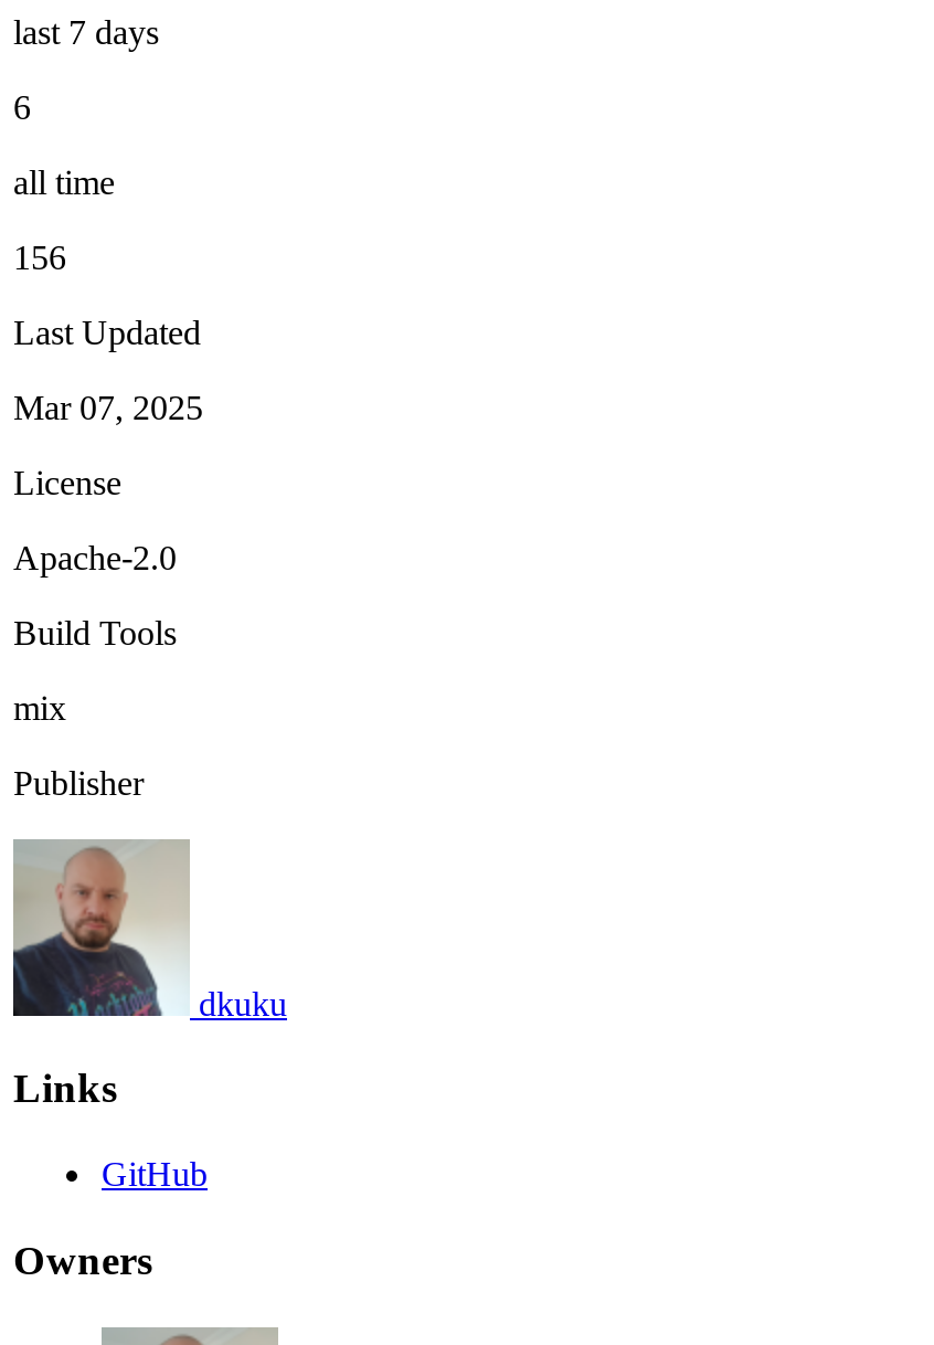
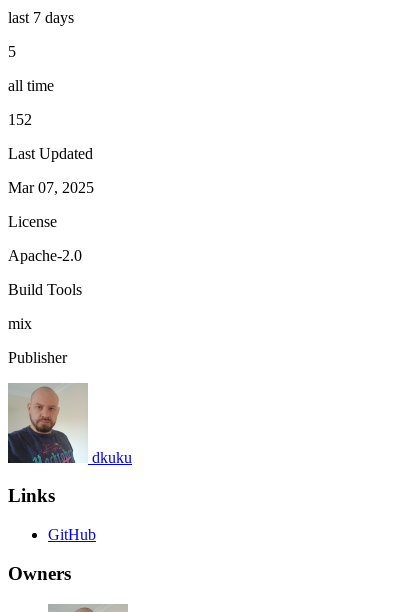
[13,88,31,125] 6 -> [8,43,16,60] 5
[13,238,66,275] 156 -> [8,111,32,128] 152

